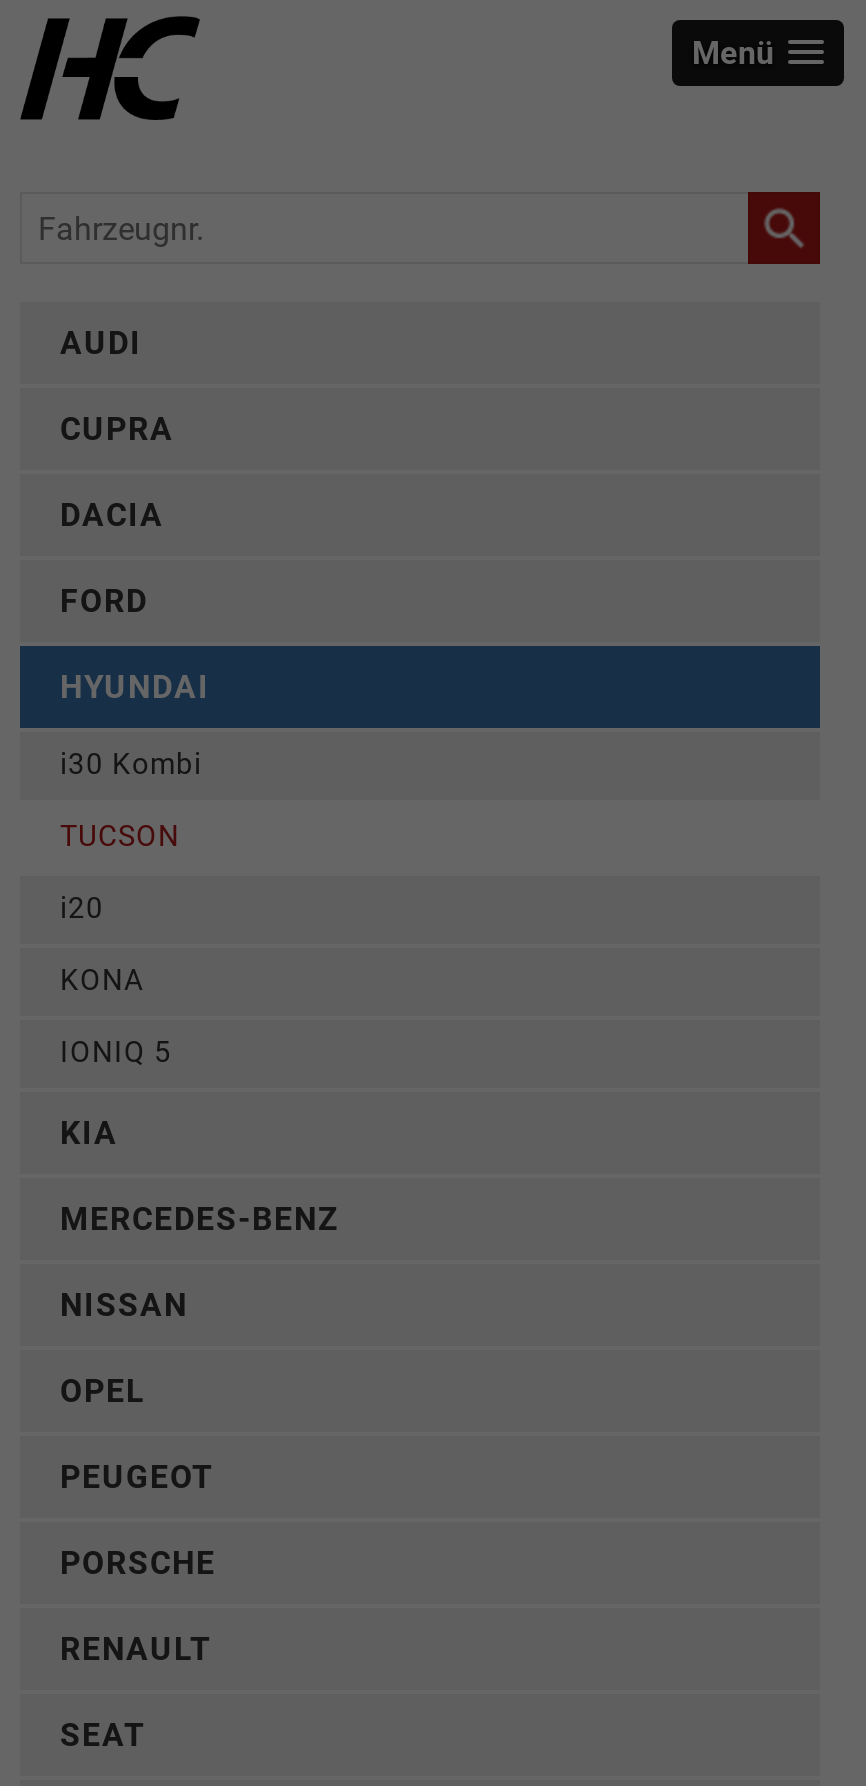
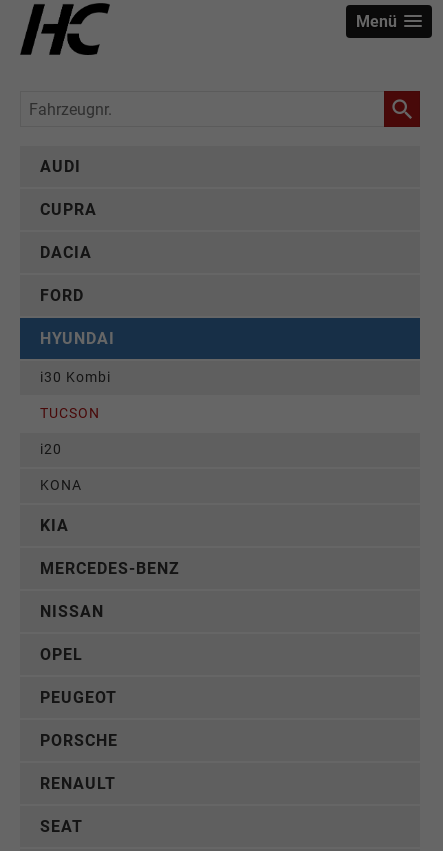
[60,1036,172,1070] IONIQ 5 -> none

